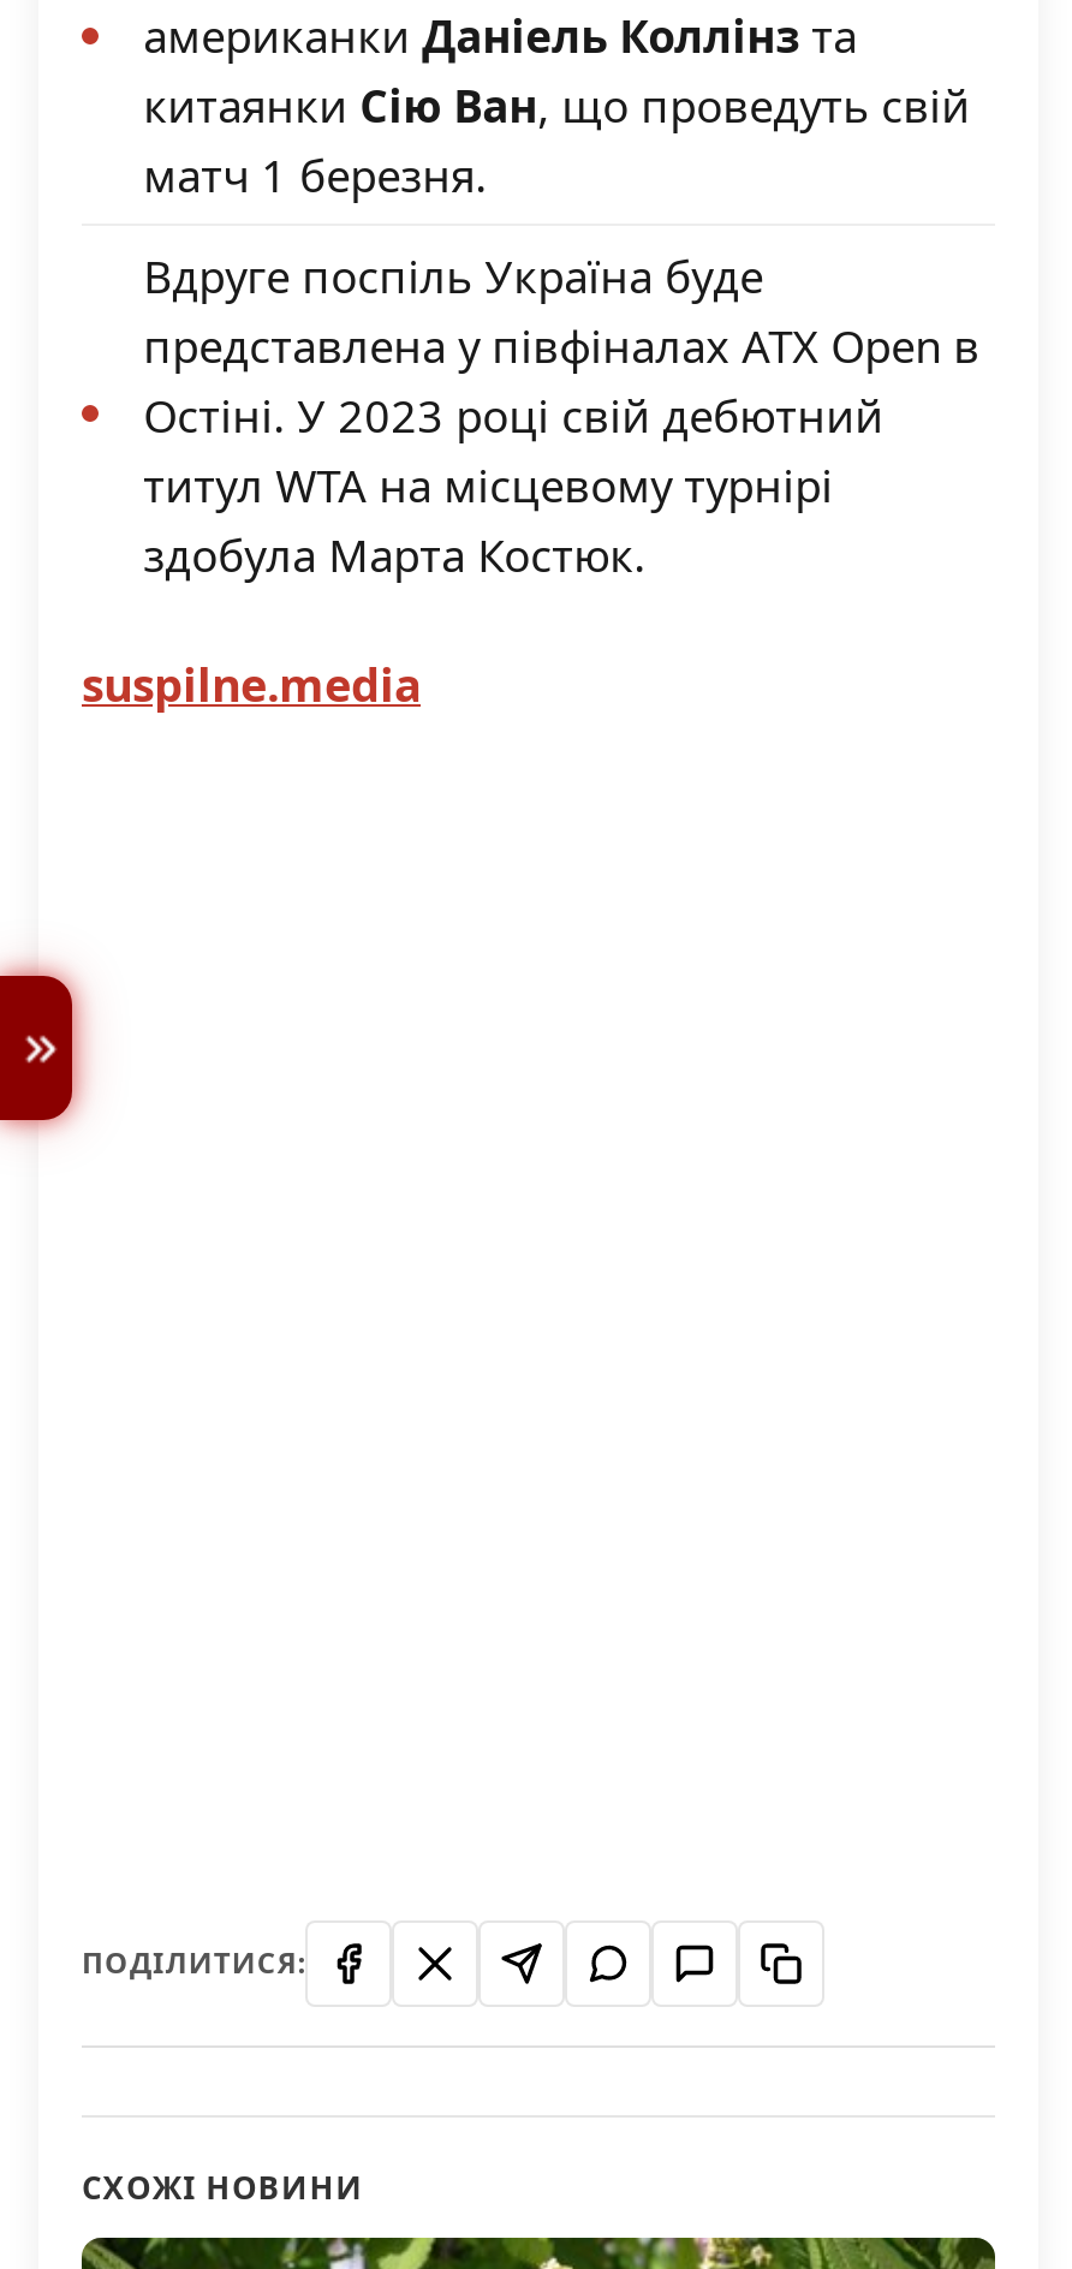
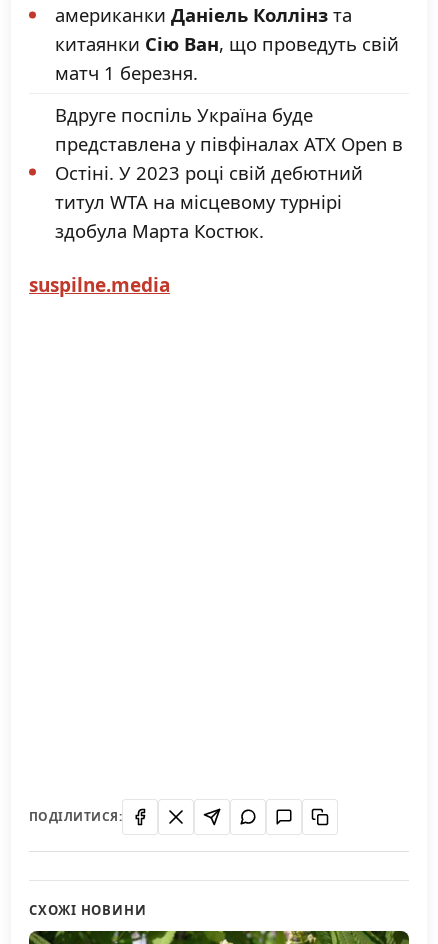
[7,959,89,1137] [image] -> none

